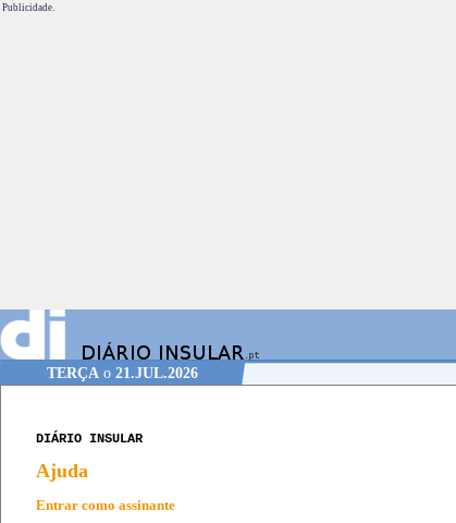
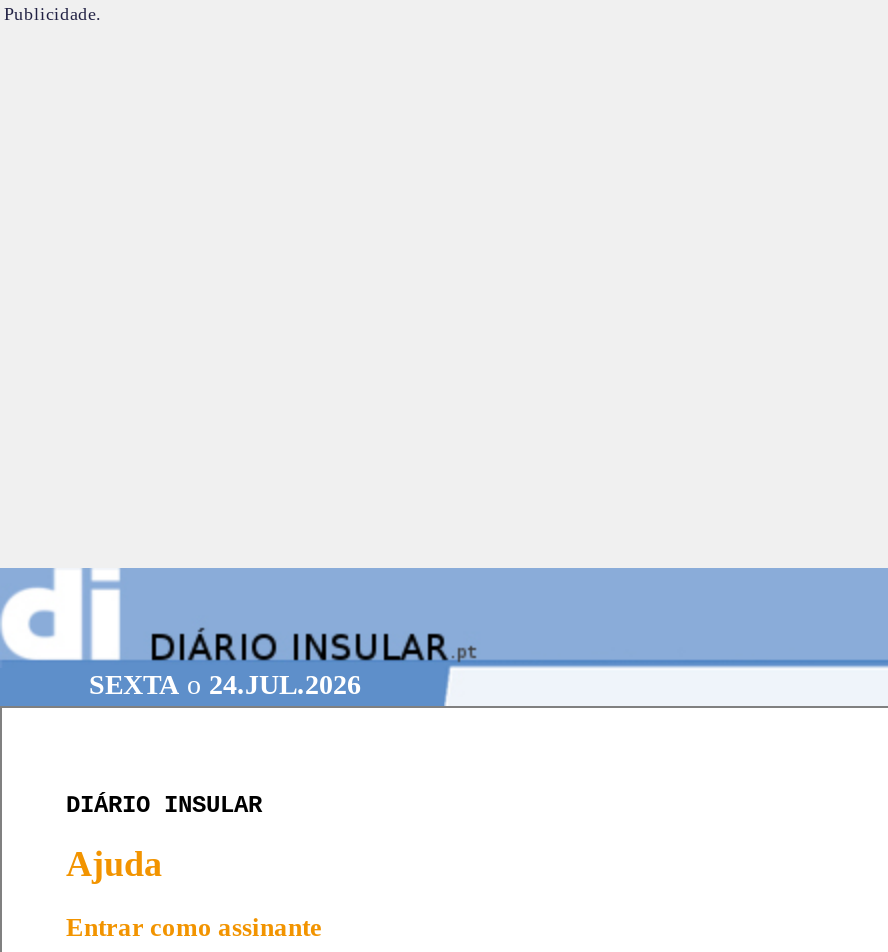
[47,365,198,381] TERÇA o 21.JUL.2026 -> [89,670,361,700] SEXTA o 24.JUL.2026

